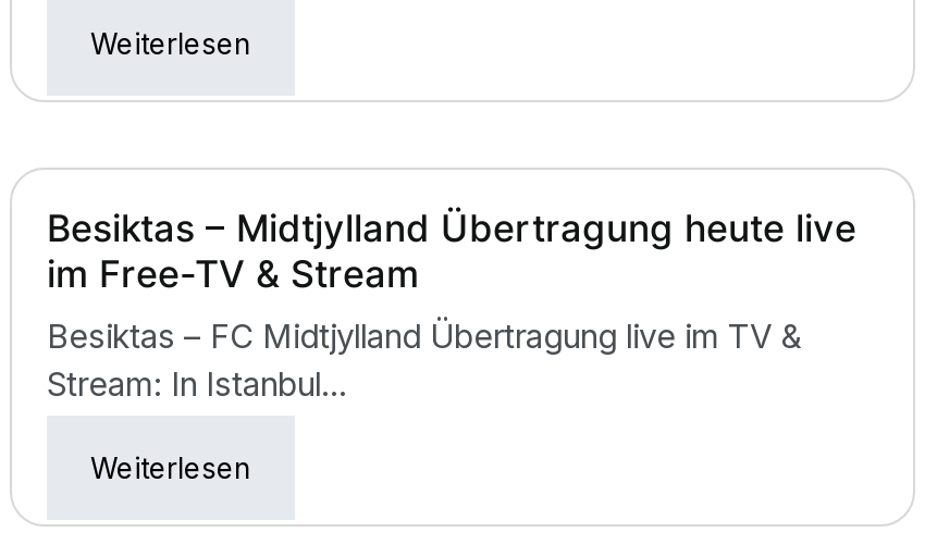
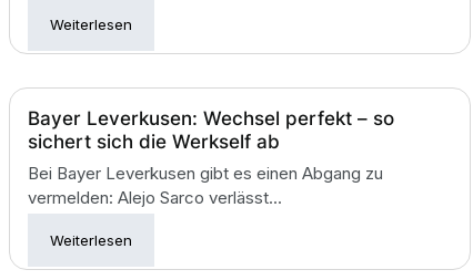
[47,199,856,404] Besiktas – Midtjylland Übertragung heute live | im Free-TV & Stream | Besiktas – FC Midtjylland Übertragung live im TV & | Stream: In Istanbul... -> [28,103,394,208] Bayer Leverkusen: Wechsel perfekt – so | sichert sich die Werkself ab | Bei Bayer Leverkusen gibt es einen Abgang zu | vermelden: Alejo Sarco verlässt...

